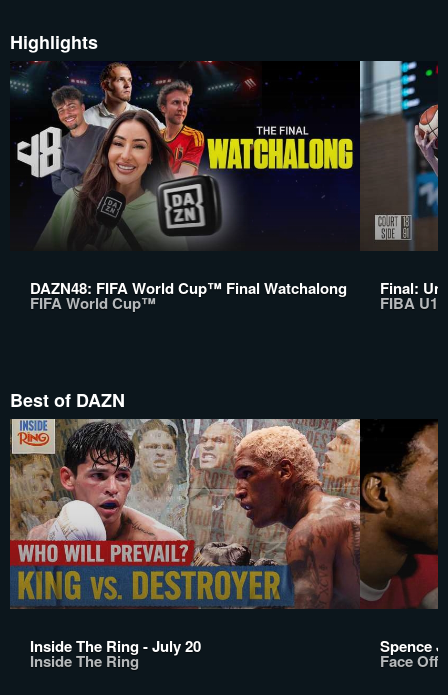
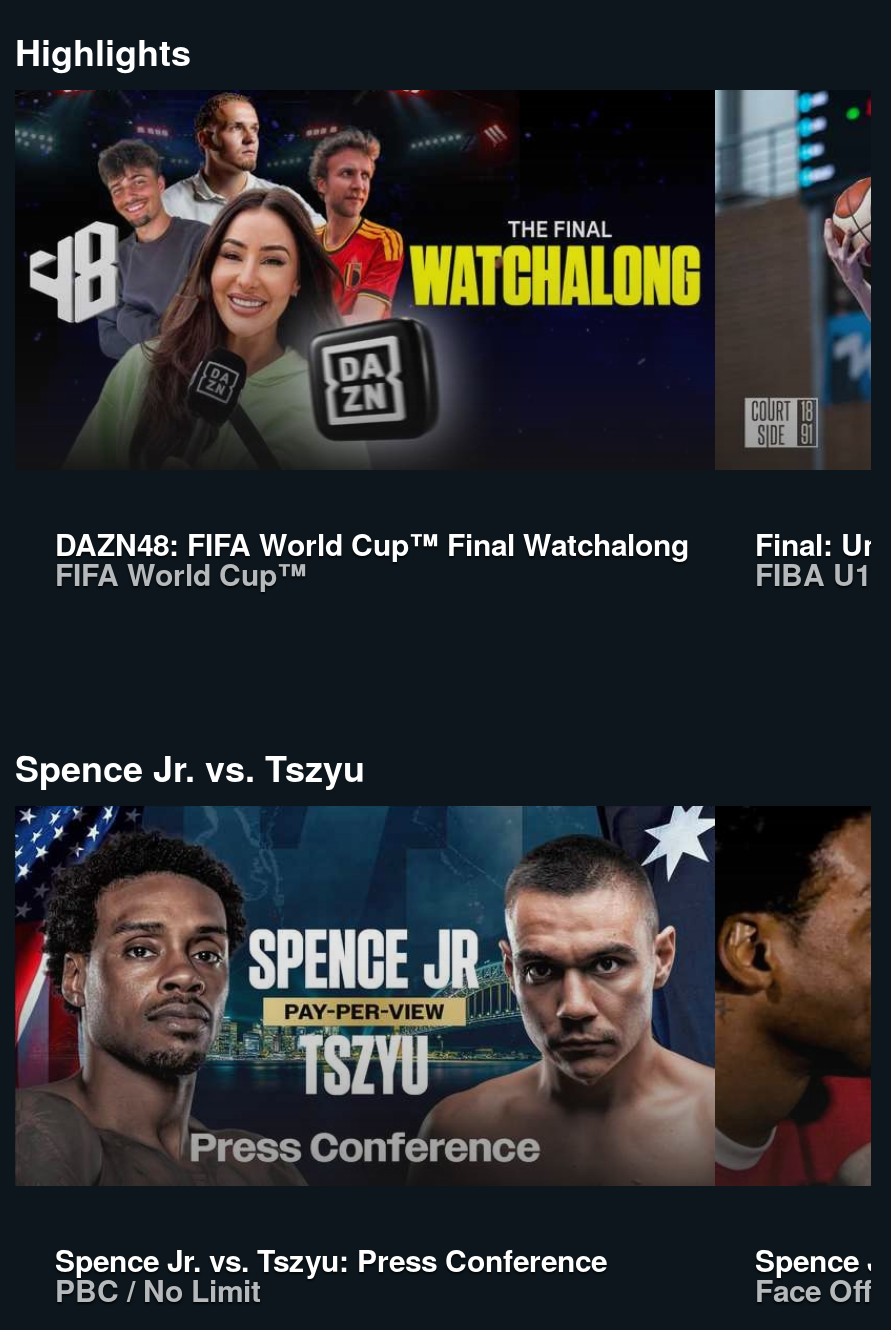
[10,387,125,413] Best of DAZN -> [15,742,365,794] Spence Jr. vs. Tszyu
[9,418,361,672] [image] | Inside The Ring - July 20 | Inside The Ring -> [13,806,717,1312] [image] | Spence Jr. vs. Tszyu: Press Conference | PBC / No Limit

